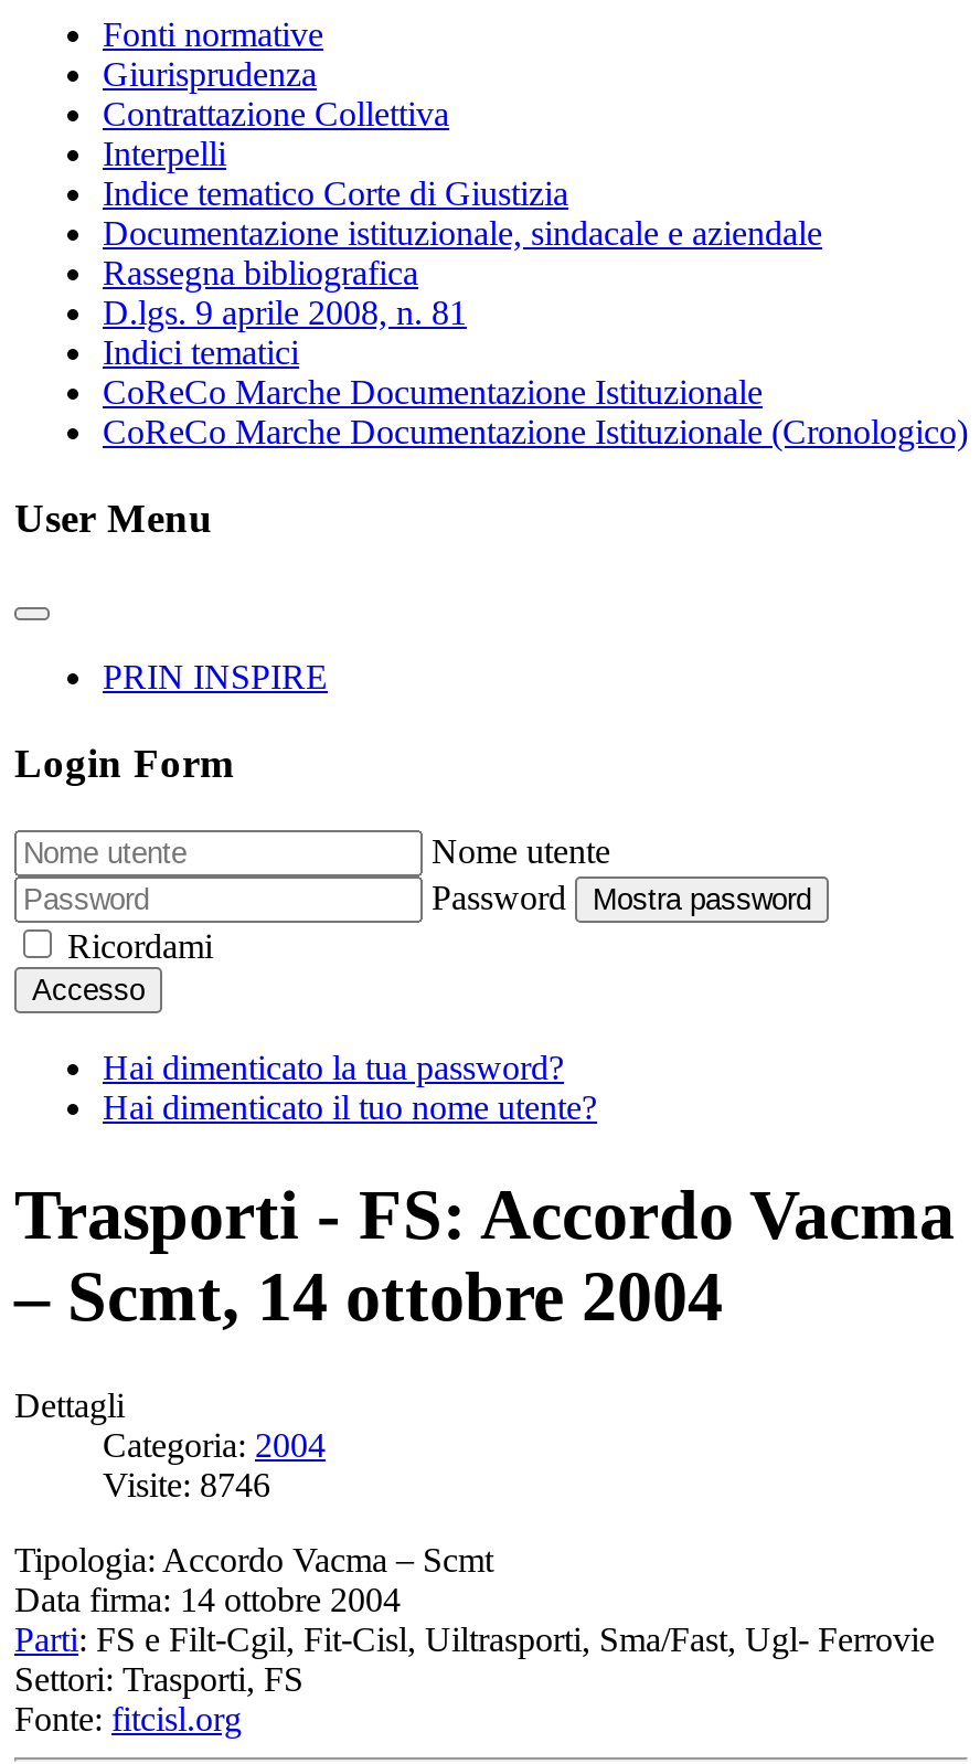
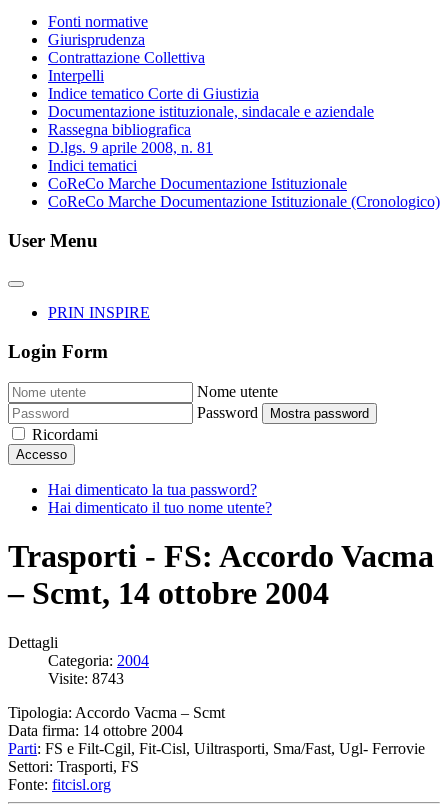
[103,1465,270,1503] Visite: 8746 -> [48,670,124,687] Visite: 8743

